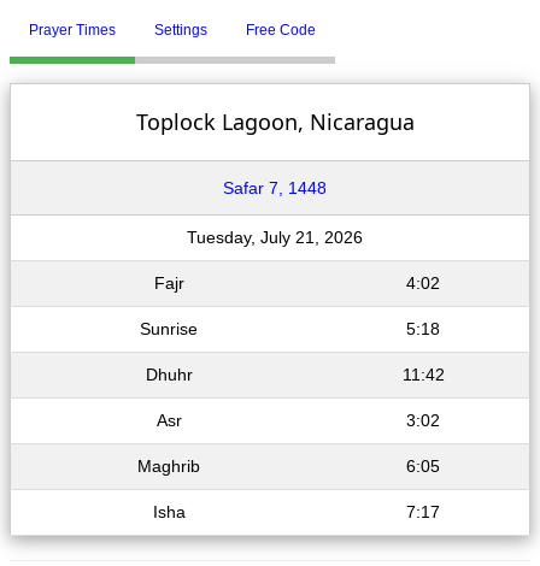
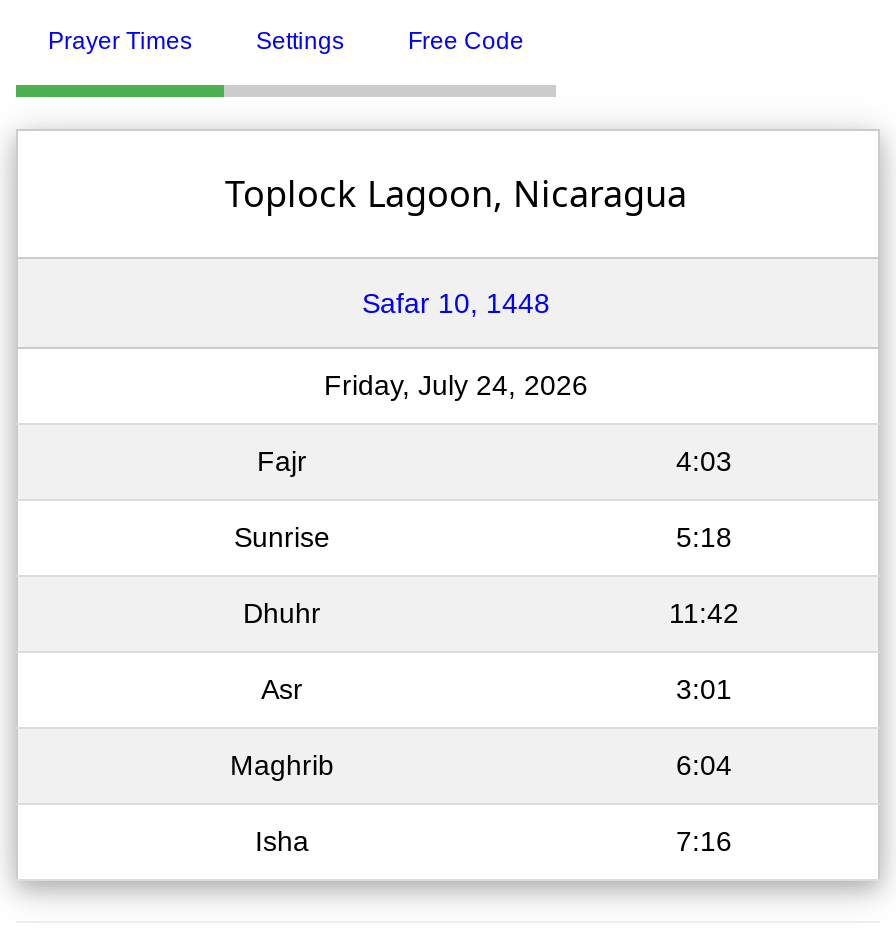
[223,178,327,197] Safar 7, 1448 -> [362,287,550,319] Safar 10, 1448
[187,228,363,247] Tuesday, July 21, 2026 -> [324,369,588,401] Friday, July 24, 2026
[406,273,440,293] 4:02 -> [676,445,732,477] 4:03
[406,411,440,430] 3:02 -> [676,673,732,705] 3:01
[406,456,440,476] 6:05 -> [676,749,732,781] 6:04
[406,502,440,521] 7:17 -> [676,825,732,857] 7:16

